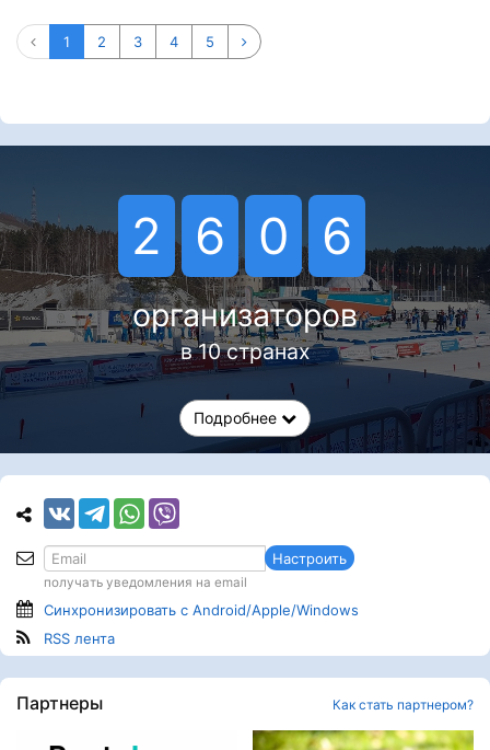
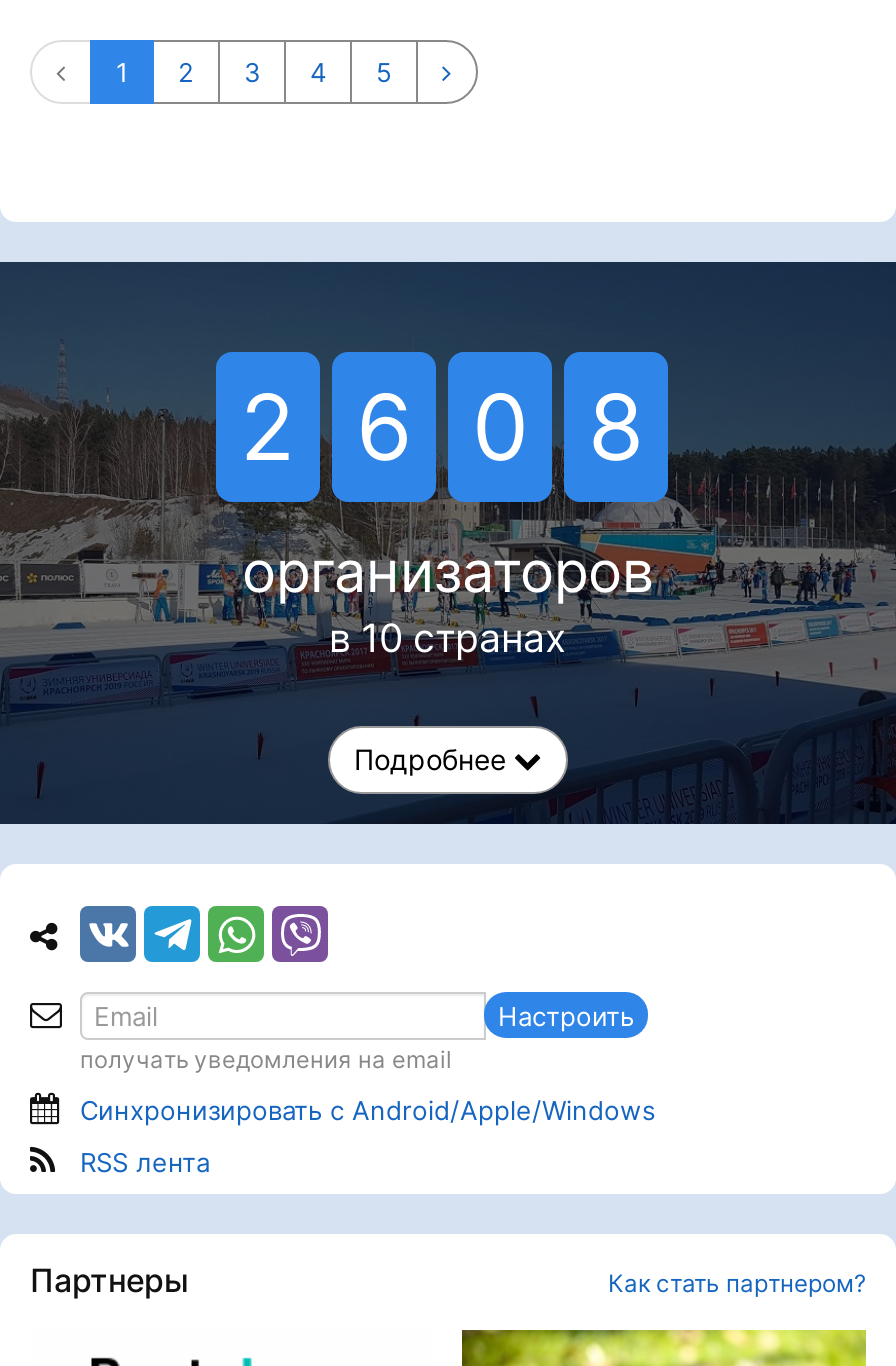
[131,206,352,266] 2 6 0 6 -> [240,372,644,482] 2 6 0 8

